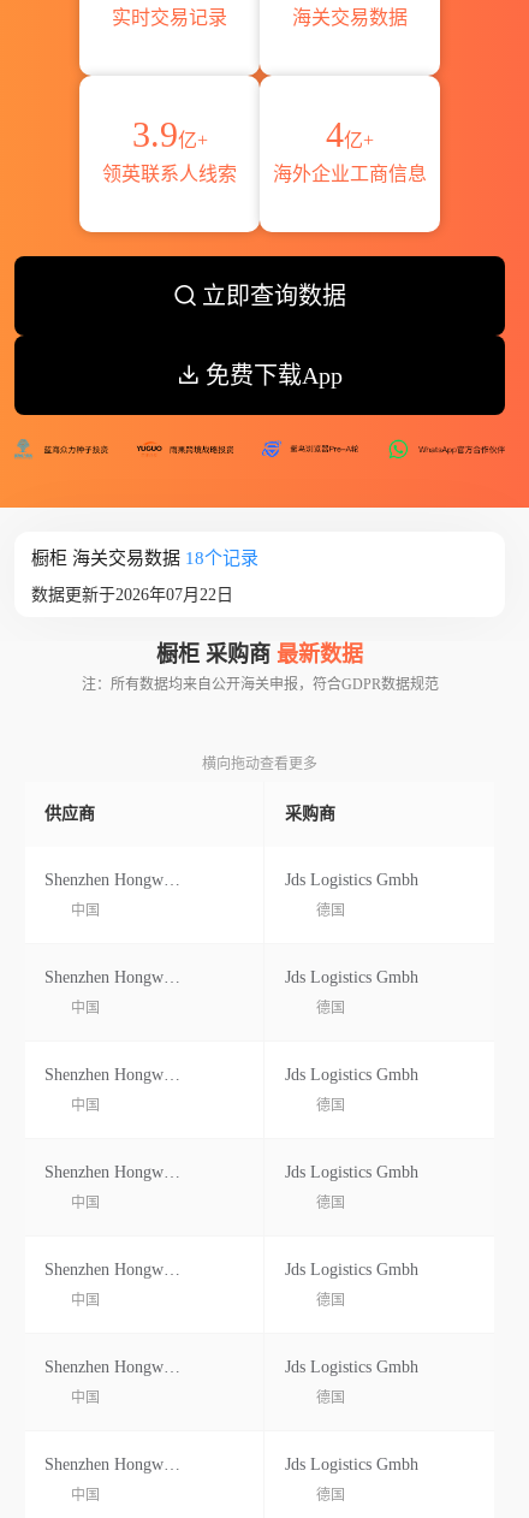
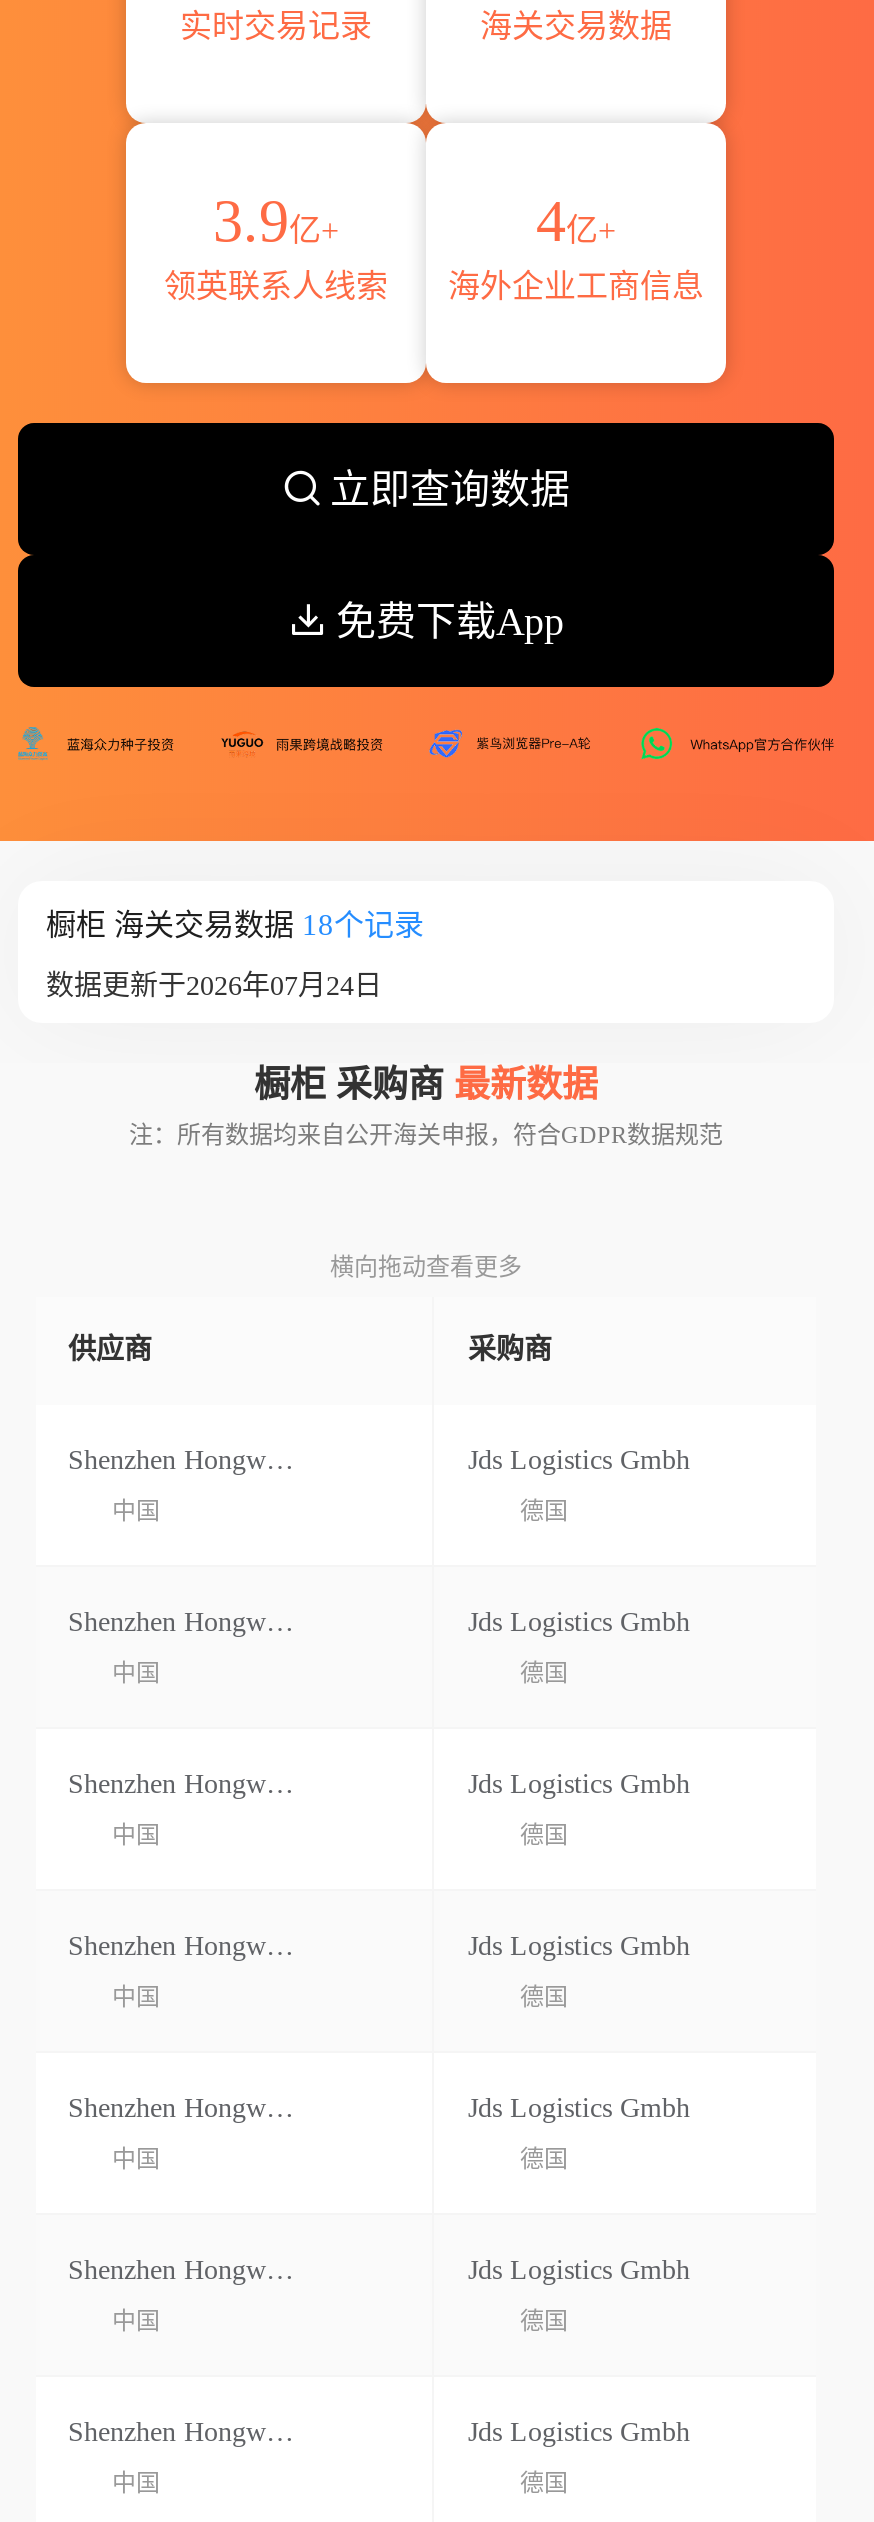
[31,586,233,604] 数据更新于2026年07月22日 -> [46,971,382,1001] 数据更新于2026年07月24日

